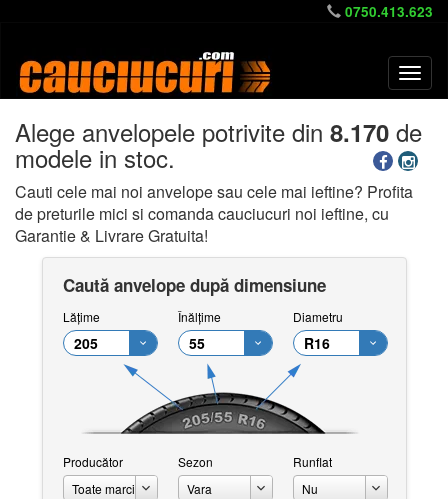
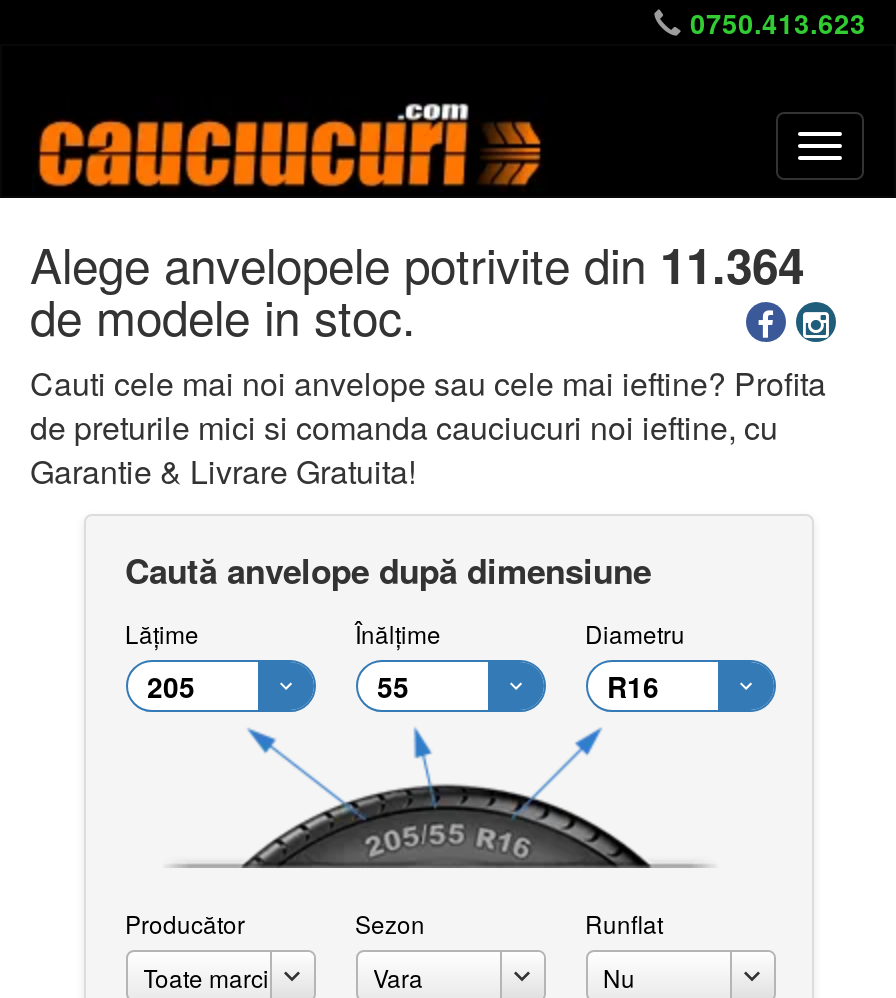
[15,114,422,175] Alege anvelopele potrivite din 8.170 de | modele in stoc. -> [30,228,804,350] Alege anvelopele potrivite din 11.364 | de modele in stoc.

